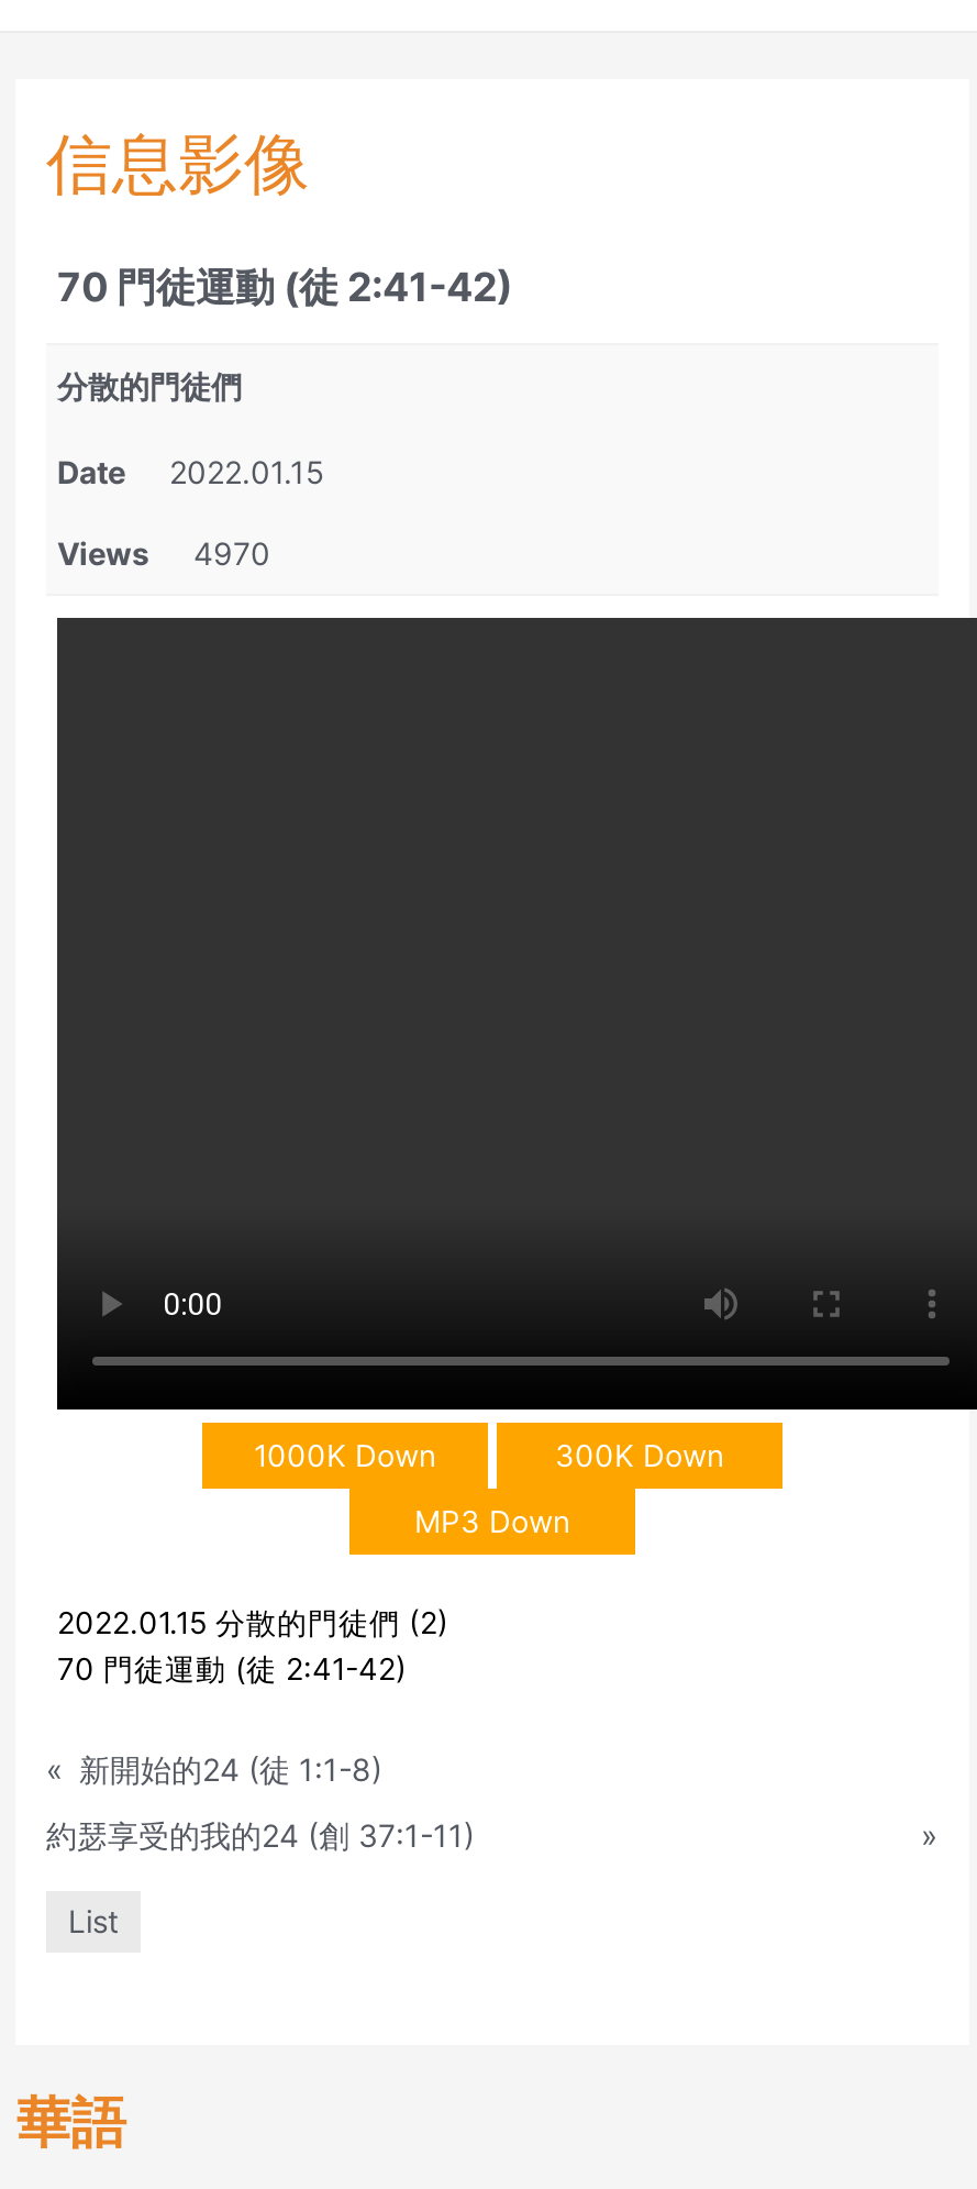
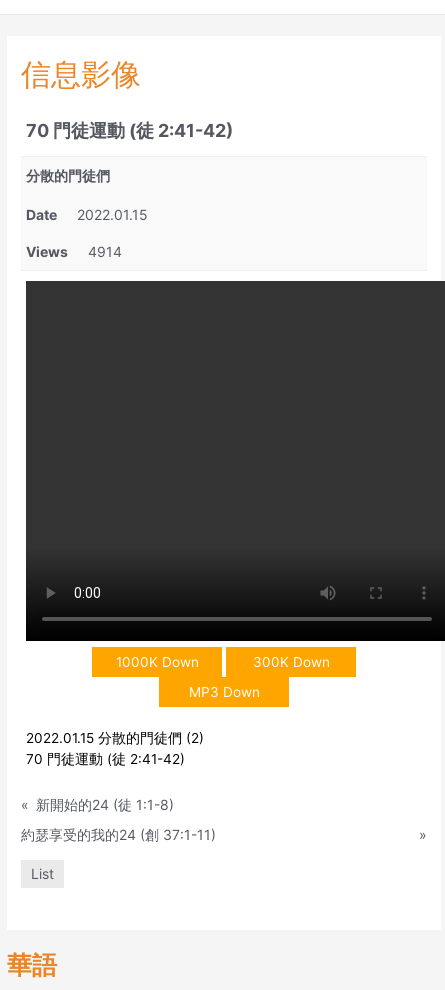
[57,534,270,572] Views 4970 -> [26,243,122,260] Views 4914

